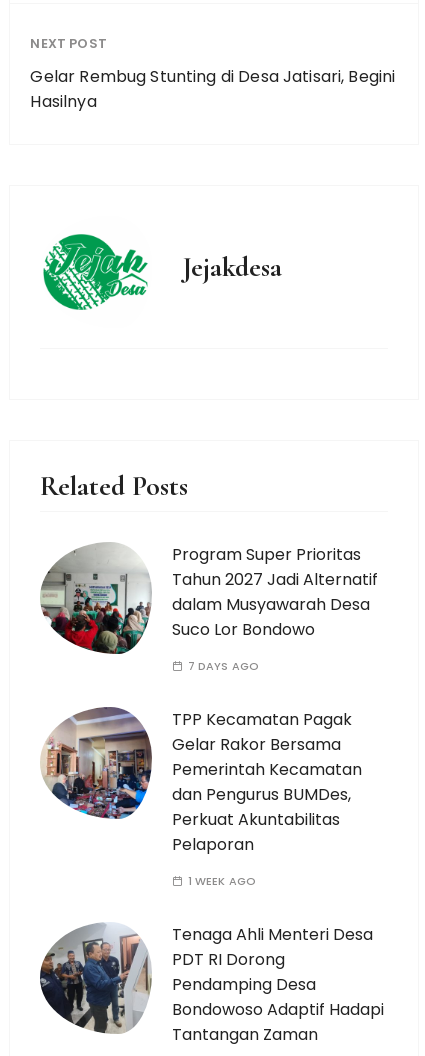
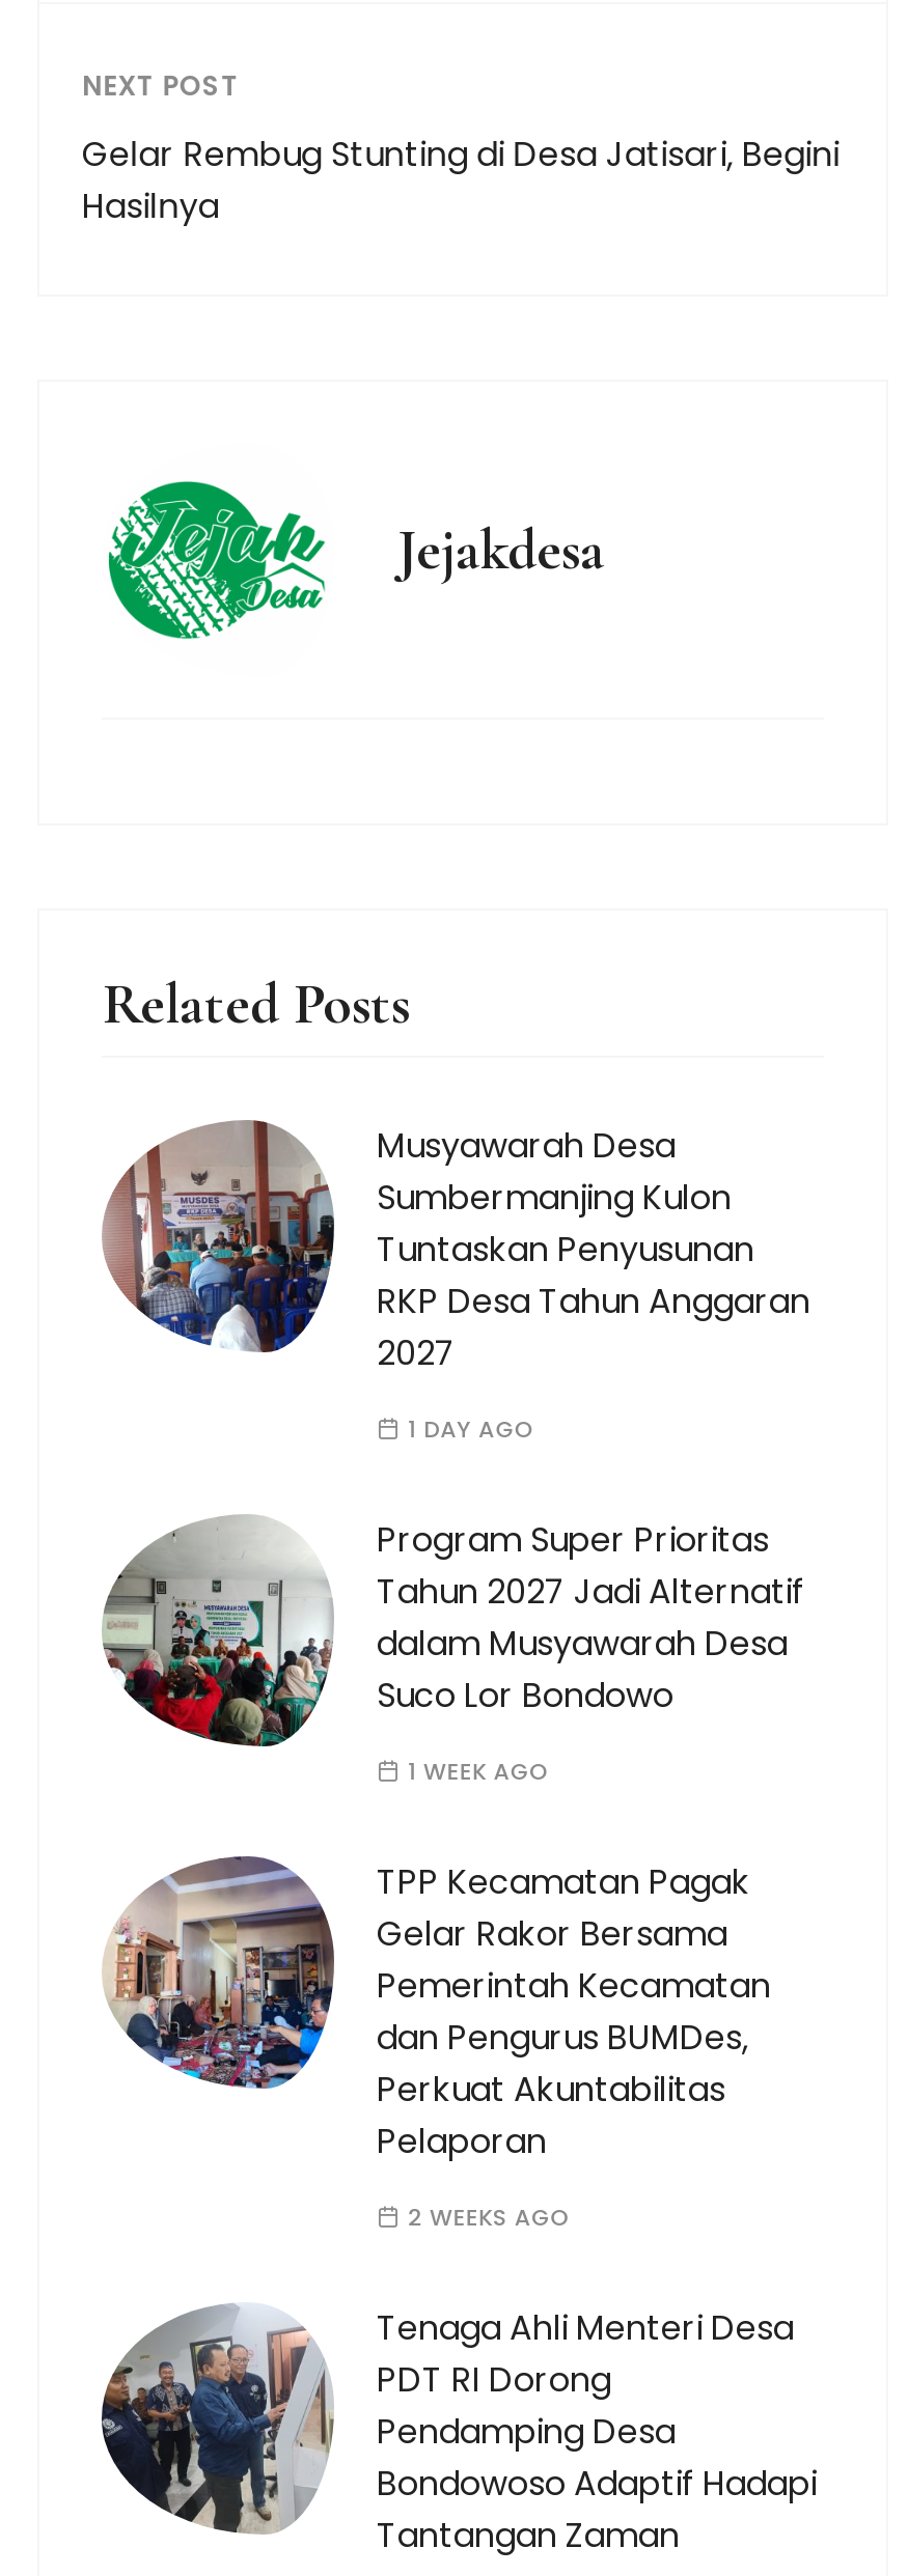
none -> [104,1120,810,1445] [image] | Musyawarah Desa | Sumbermanjing Kulon | Tuntaskan Penyusunan | RKP Desa Tahun Anggaran | 2027 | 1 DAY AGO
[188,658,259,674] 7 DAYS AGO -> [408,1754,550,1787] 1 WEEK AGO
[188,873,256,889] 1 WEEK AGO -> [408,2200,571,2233] 2 WEEKS AGO

